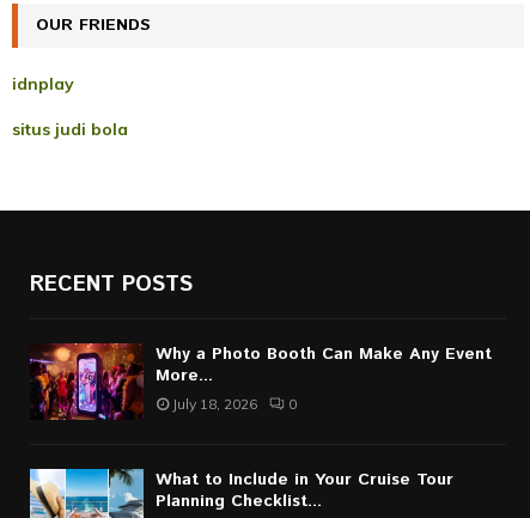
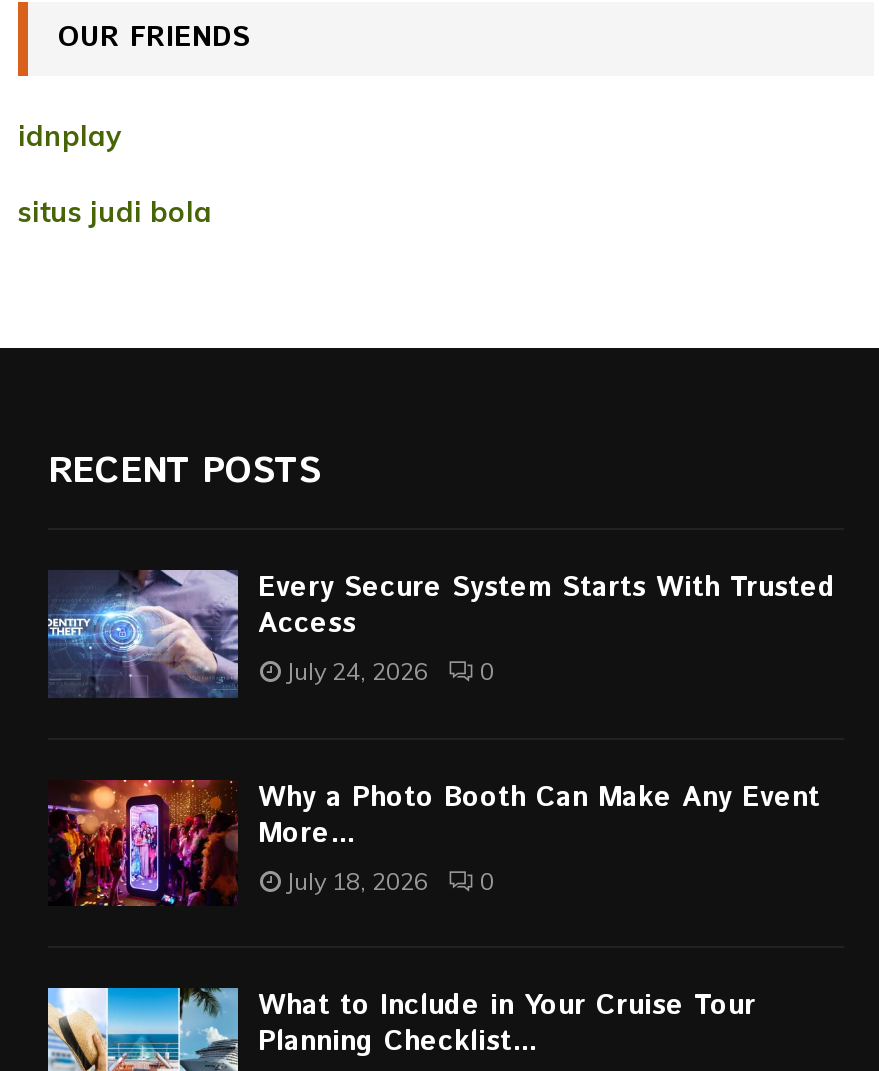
none -> [46,568,836,700] [image] | Every Secure System Starts With Trusted | Access | July 24, 2026 | 0

